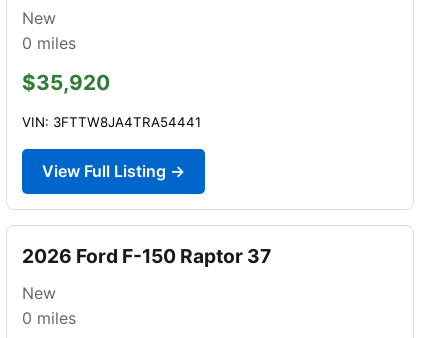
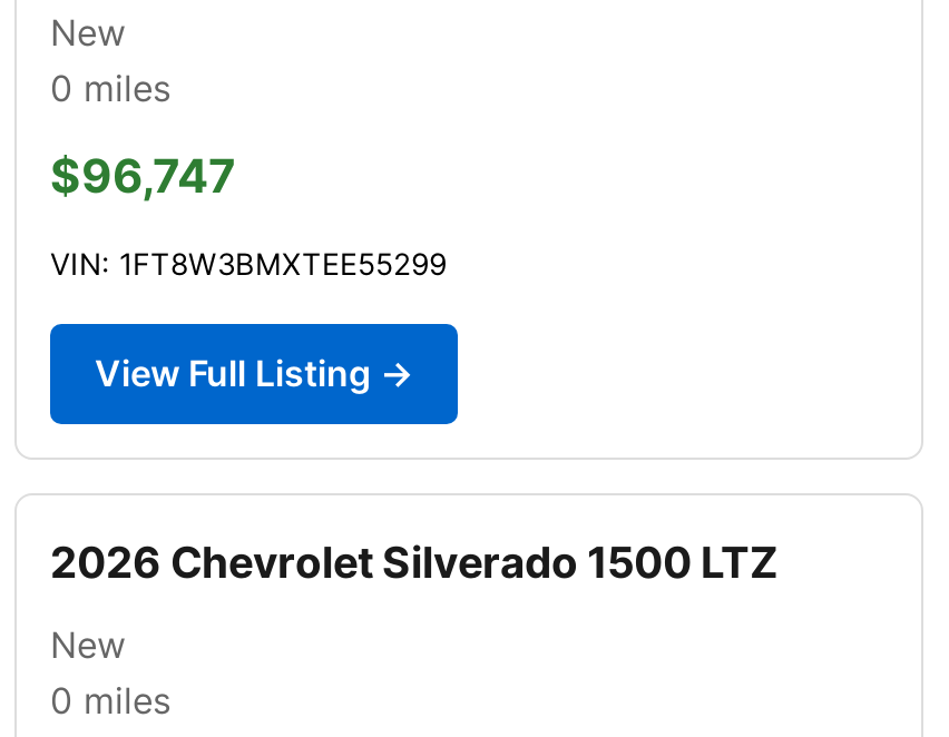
[22,70,110,95] $35,920 -> [50,148,235,204] $96,747
[22,114,201,130] VIN: 3FTTW8JA4TRA54441 -> [50,246,447,281] VIN: 1FT8W3BMXTEE55299
[22,244,271,268] 2026 Ford F-150 Raptor 37 -> [50,535,779,589] 2026 Chevrolet Silverado 1500 LTZ

